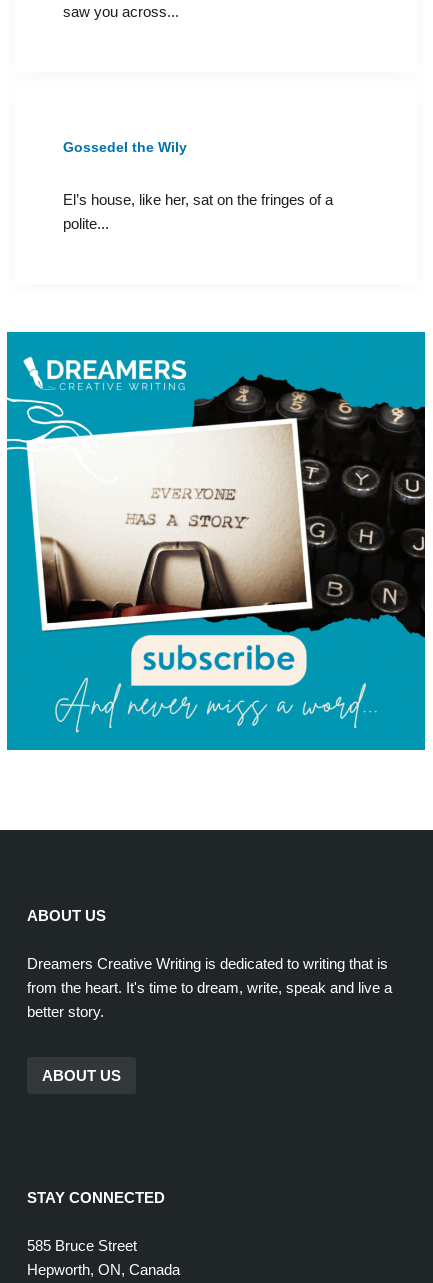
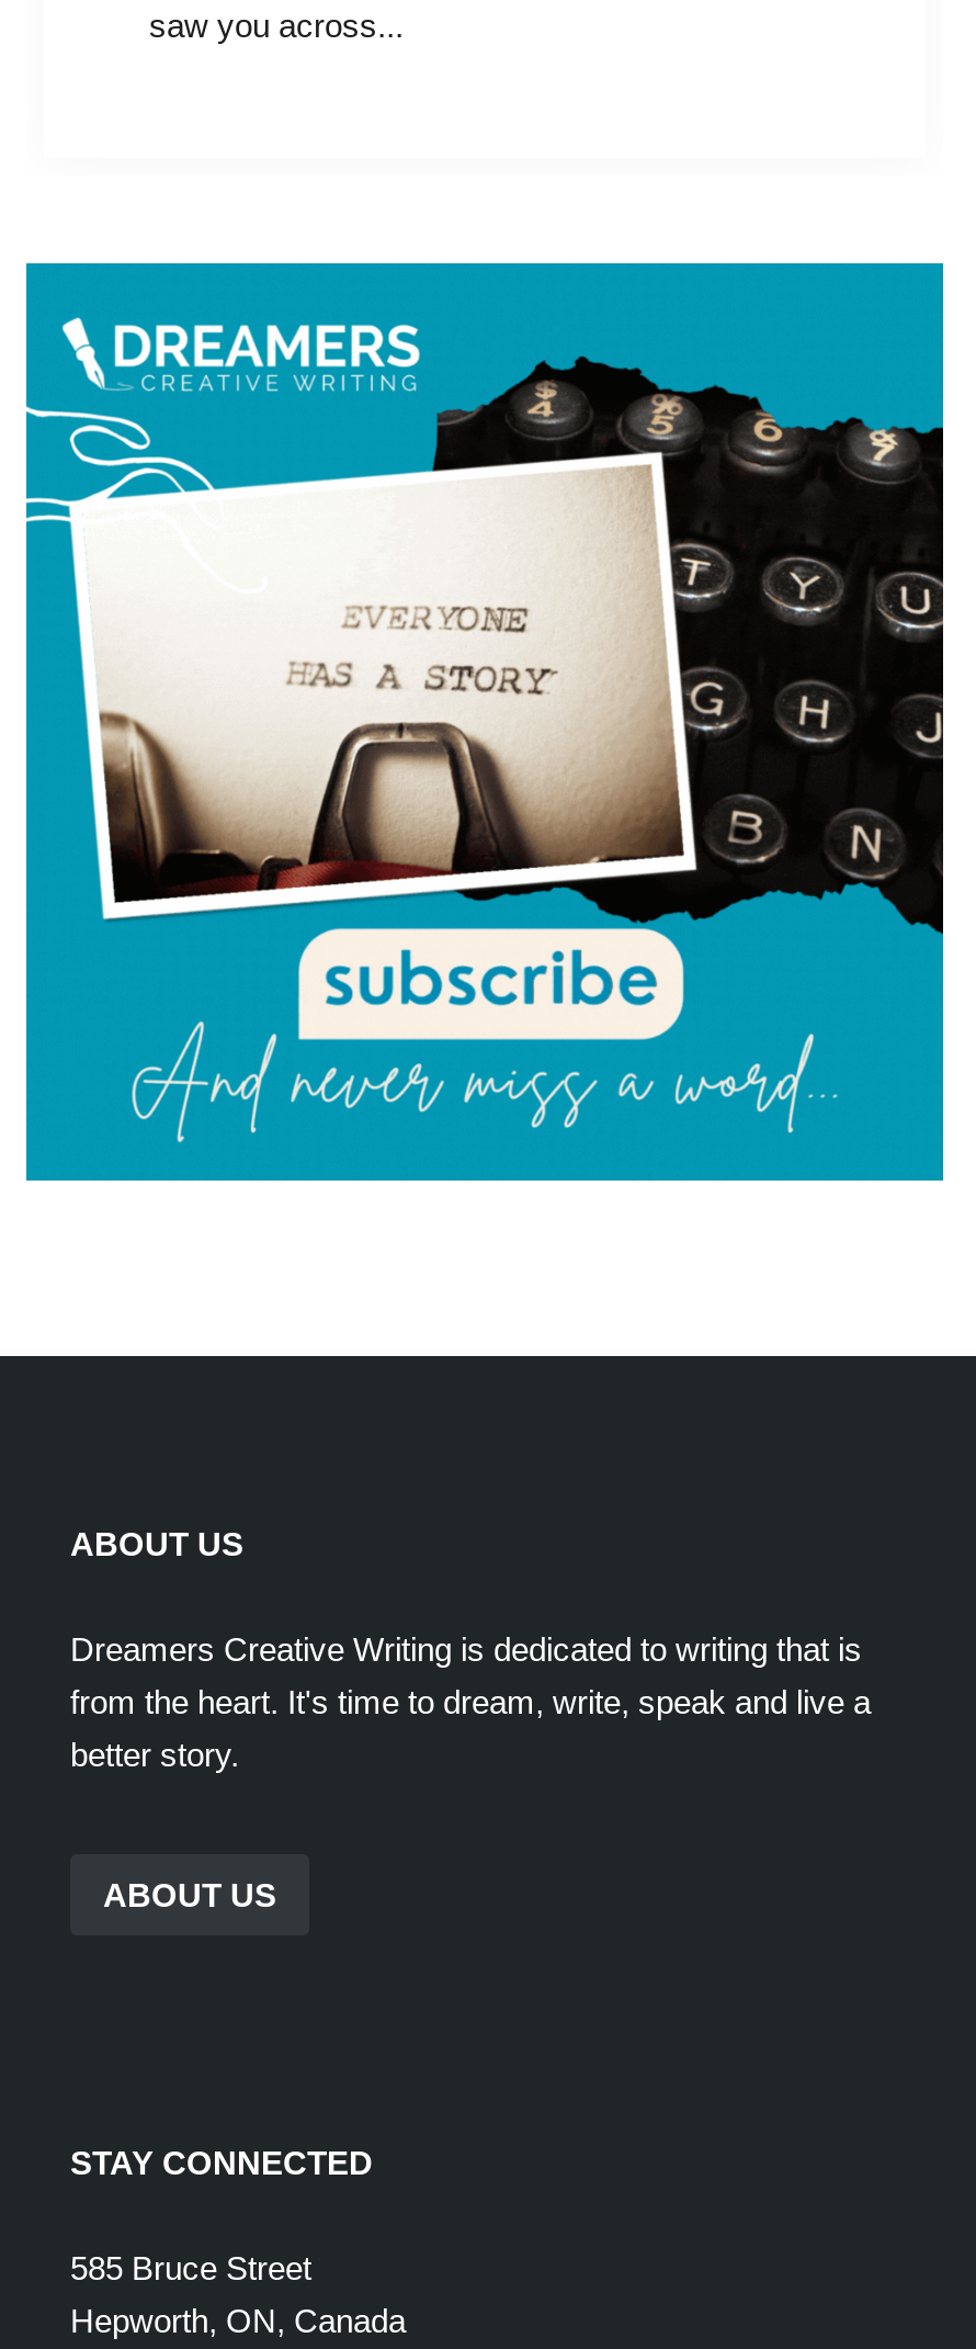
[63,139,333,232] Gossedel the Wily | El’s house, like her, sat on the fringes of a | polite... -> none

